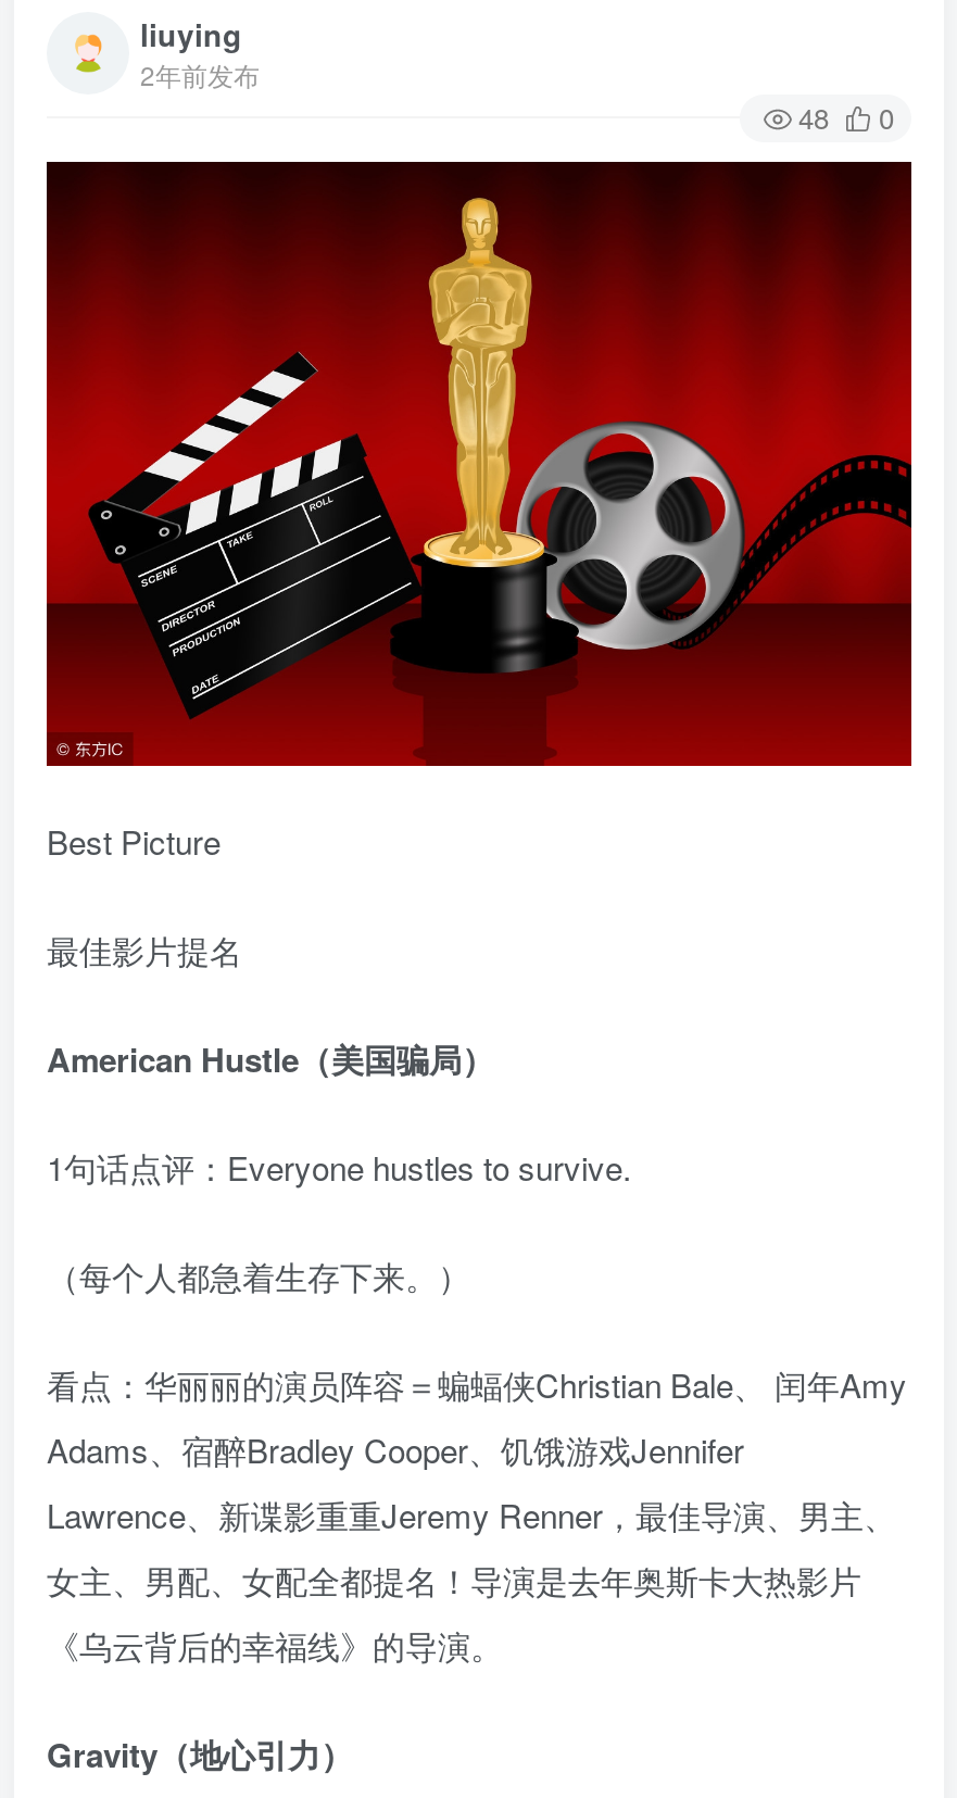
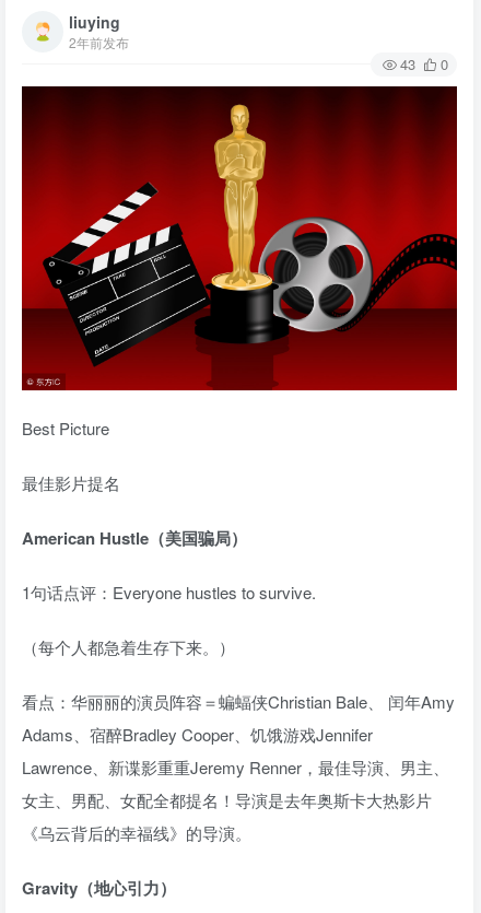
[798,97,894,138] 48 0 -> [400,54,448,74] 43 0

